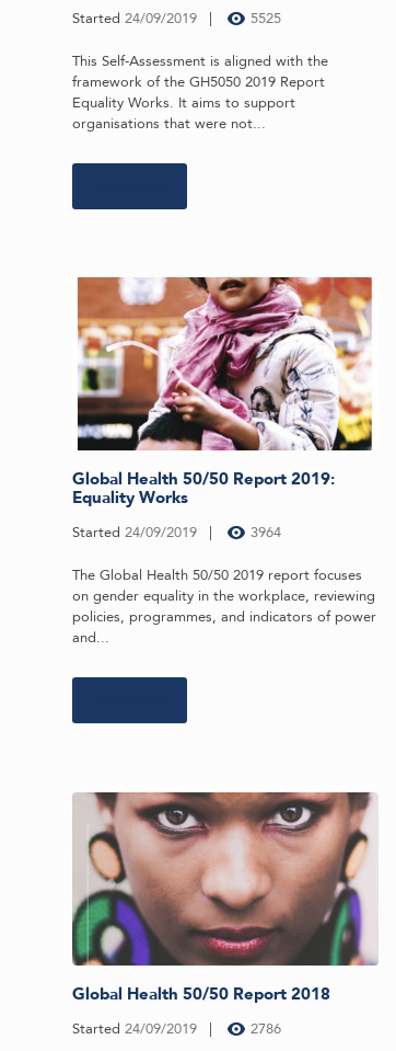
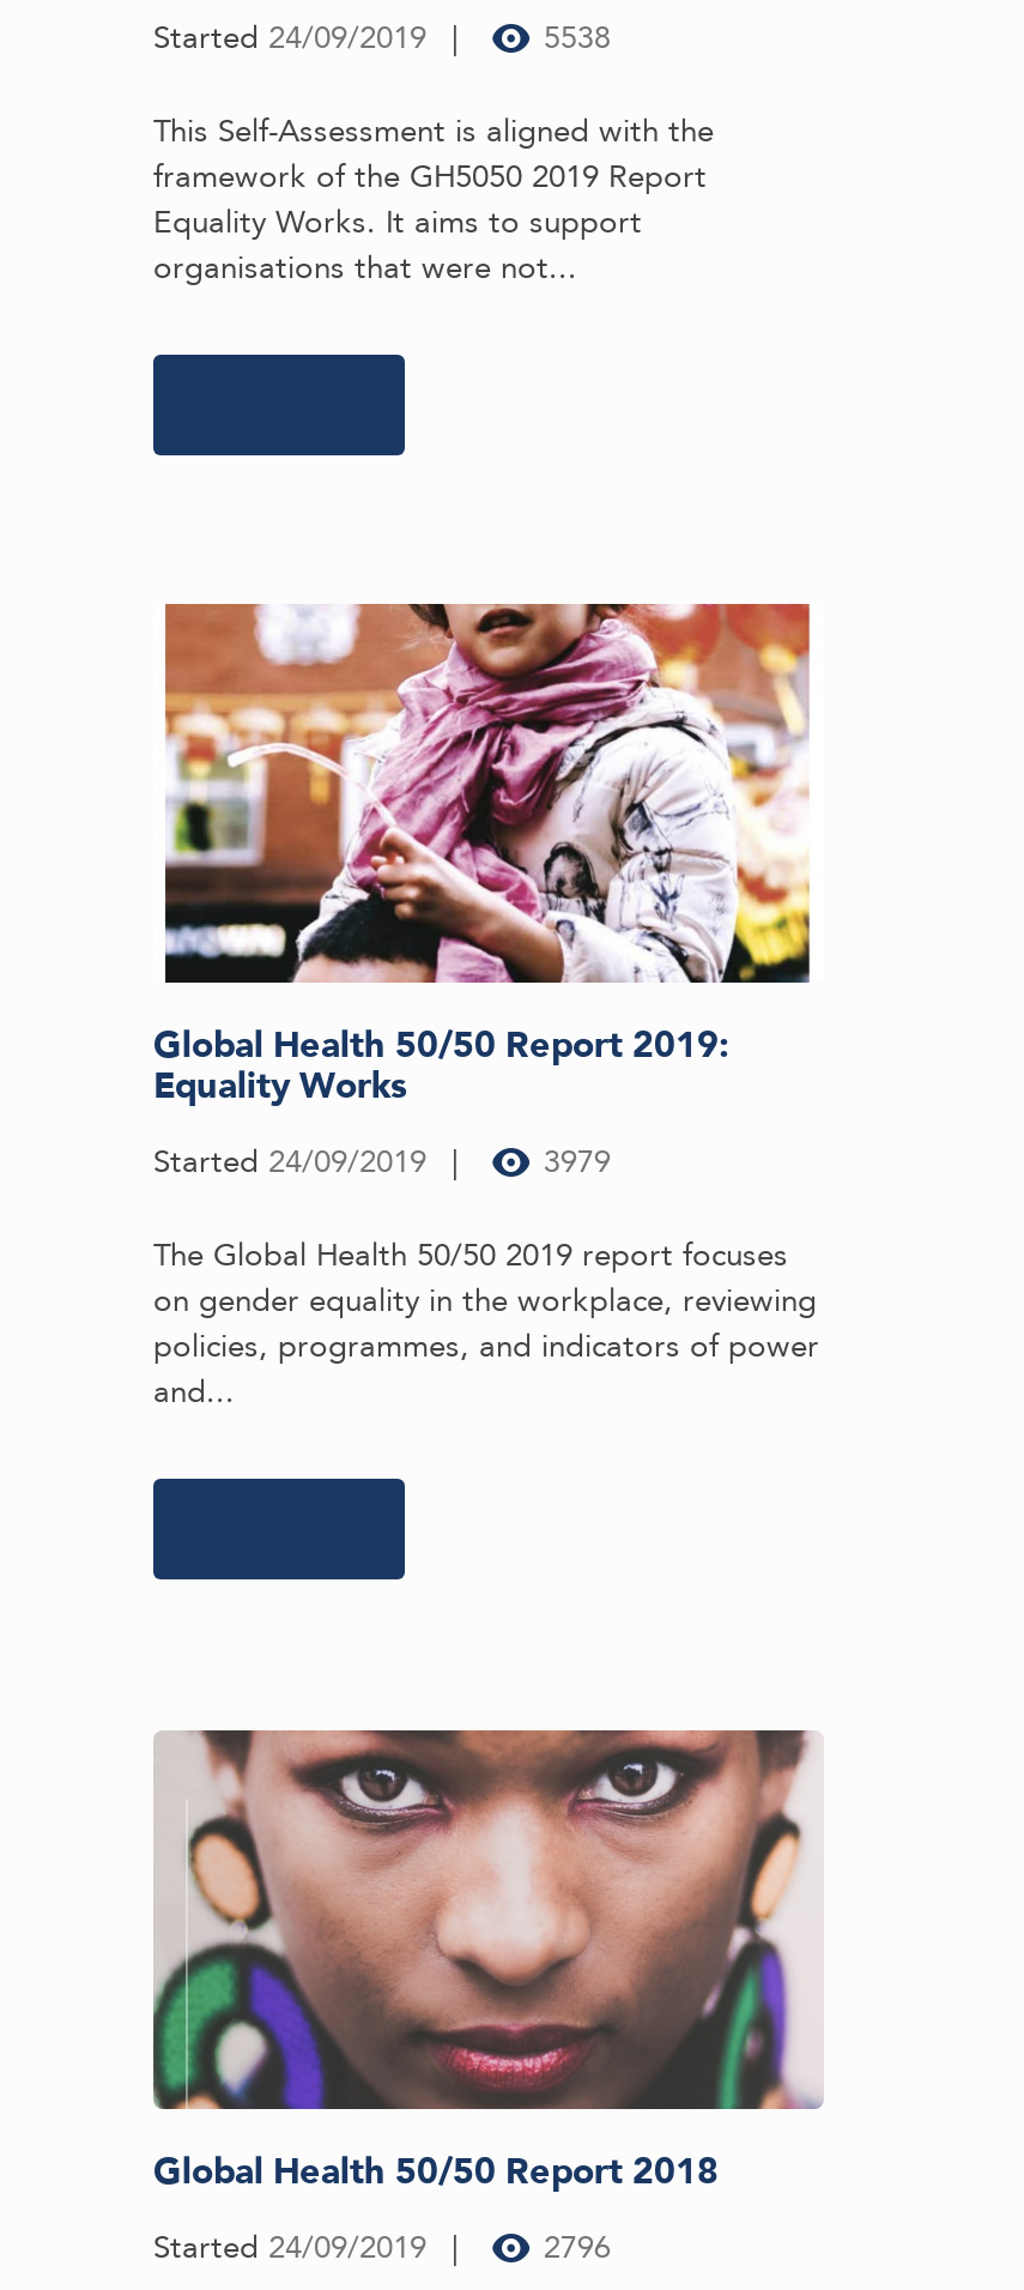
[250,8,281,28] 5525 -> [543,16,611,59] 5538
[250,522,281,542] 3964 -> [543,1140,611,1183] 3979
[250,1019,281,1039] 2786 -> [543,2226,611,2269] 2796

